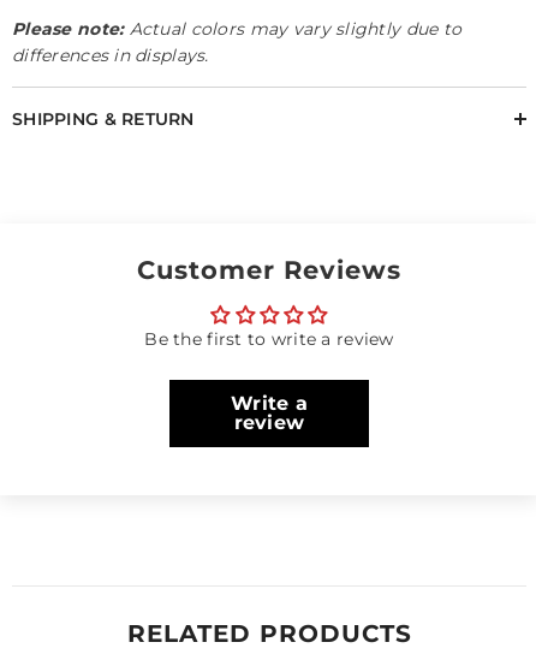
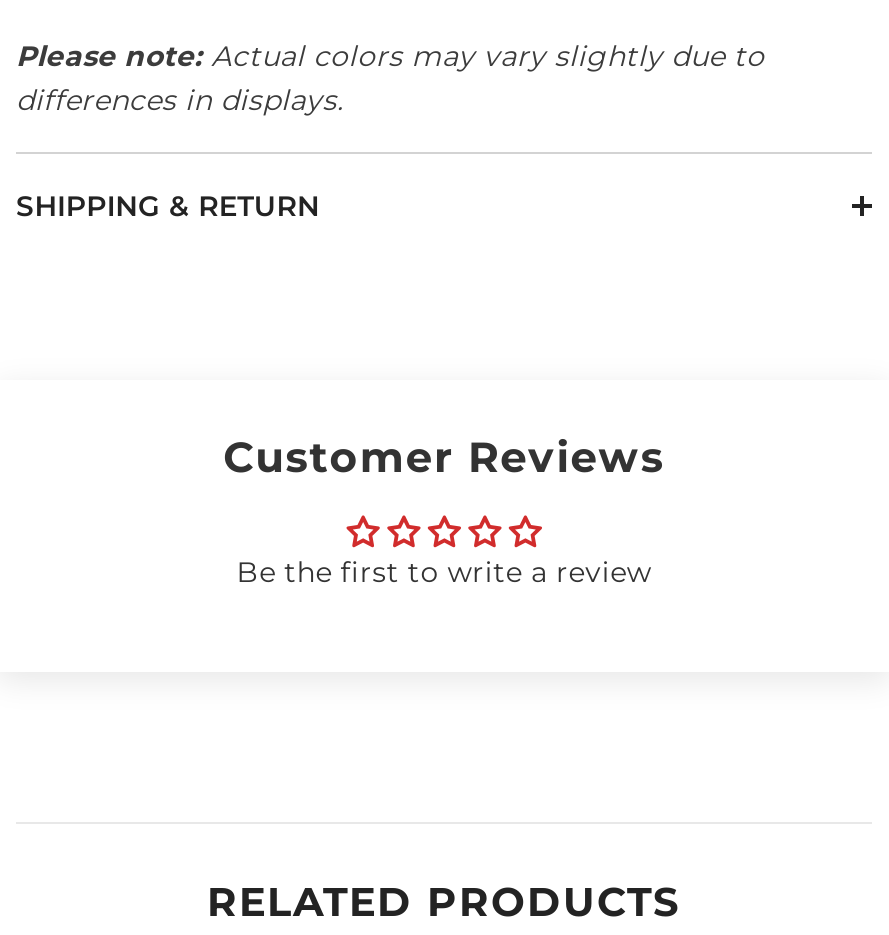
[231,391,308,433] Write a | review -> none

